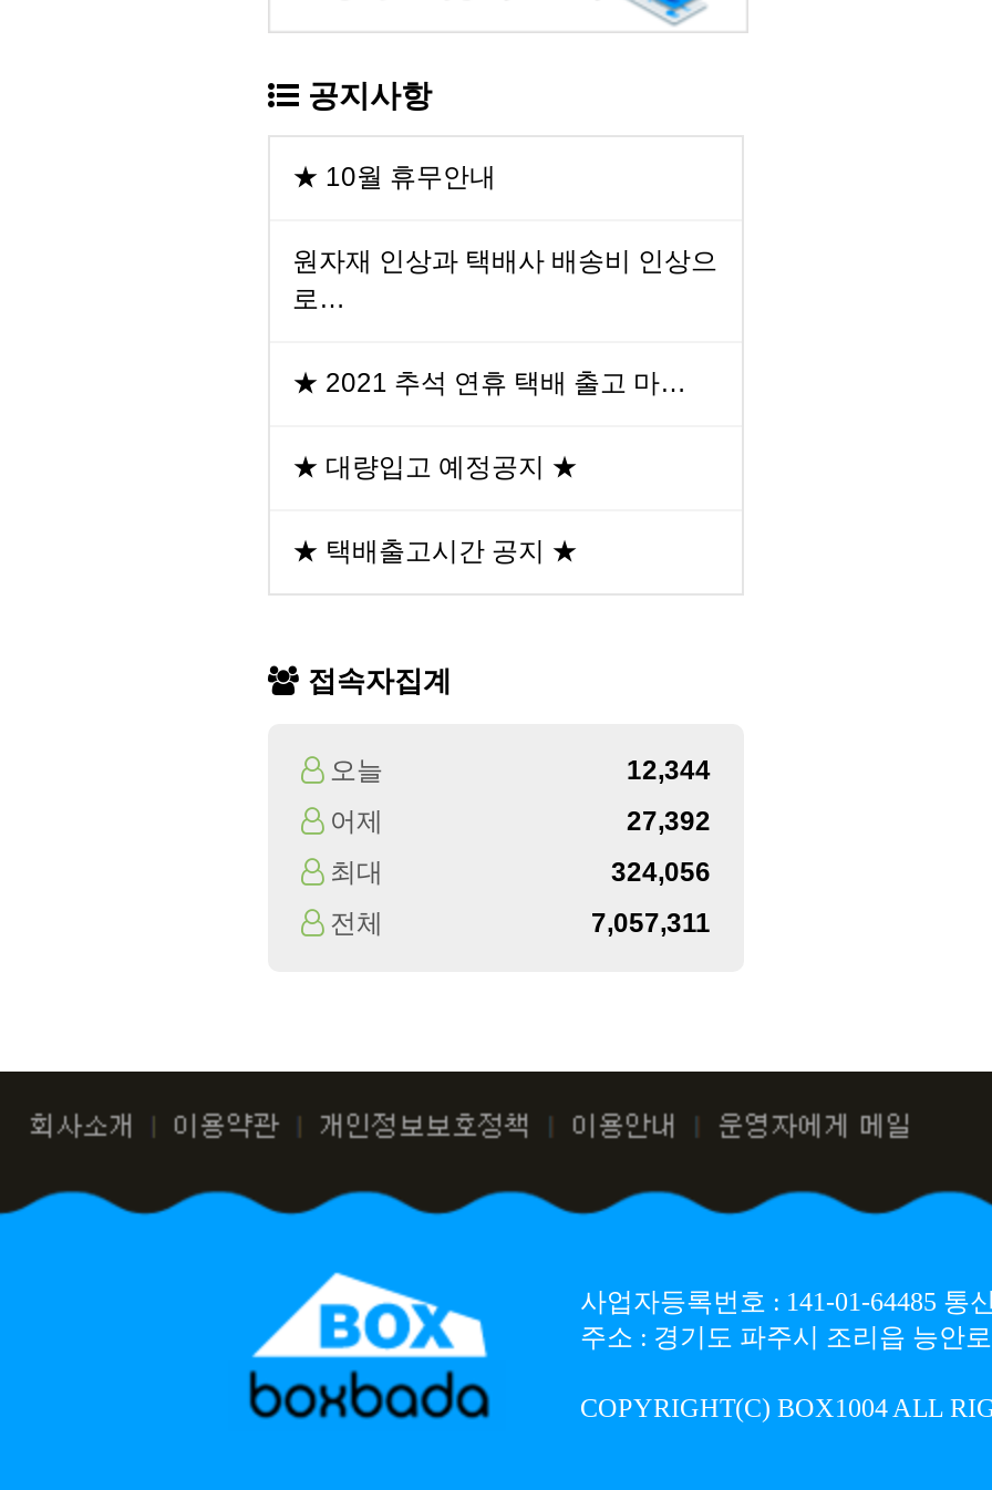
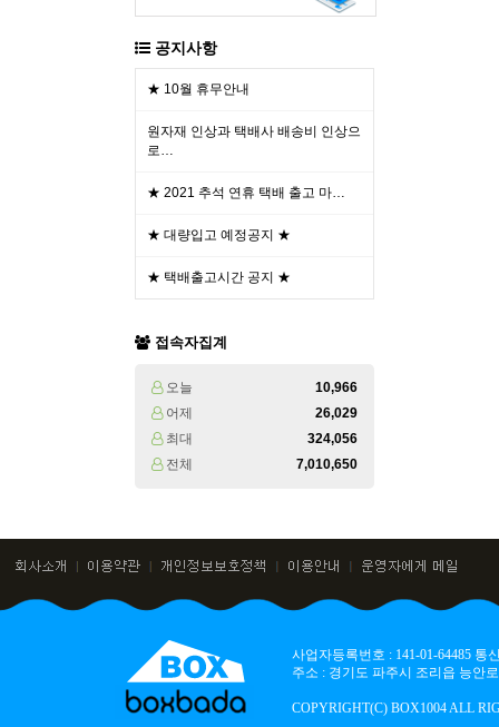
[627,755,711,786] 12,344 -> [315,380,358,395] 10,966
[627,806,711,837] 27,392 -> [315,405,358,421] 26,029
[591,908,711,939] 7,057,311 -> [296,456,358,472] 7,010,650

